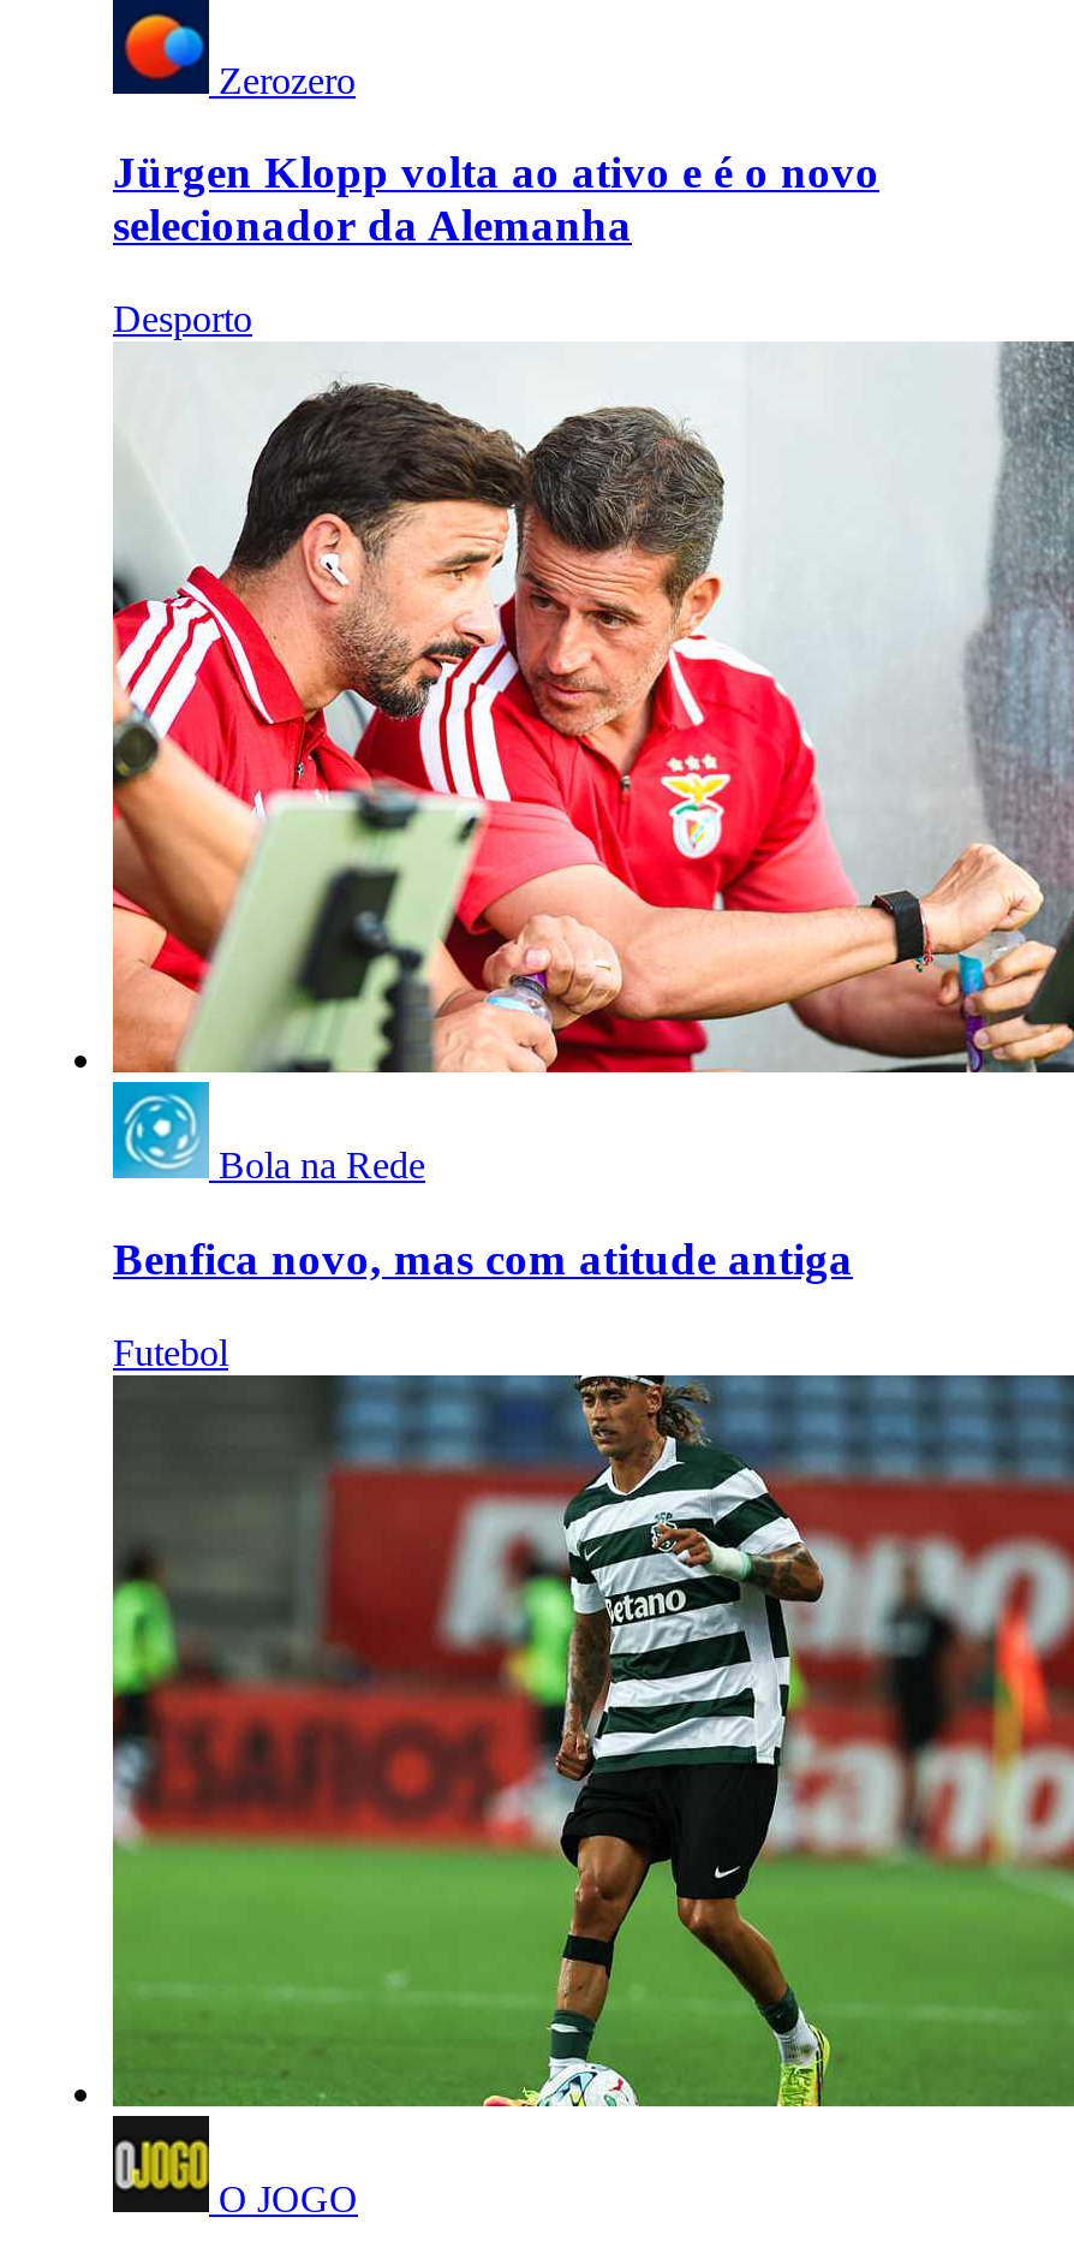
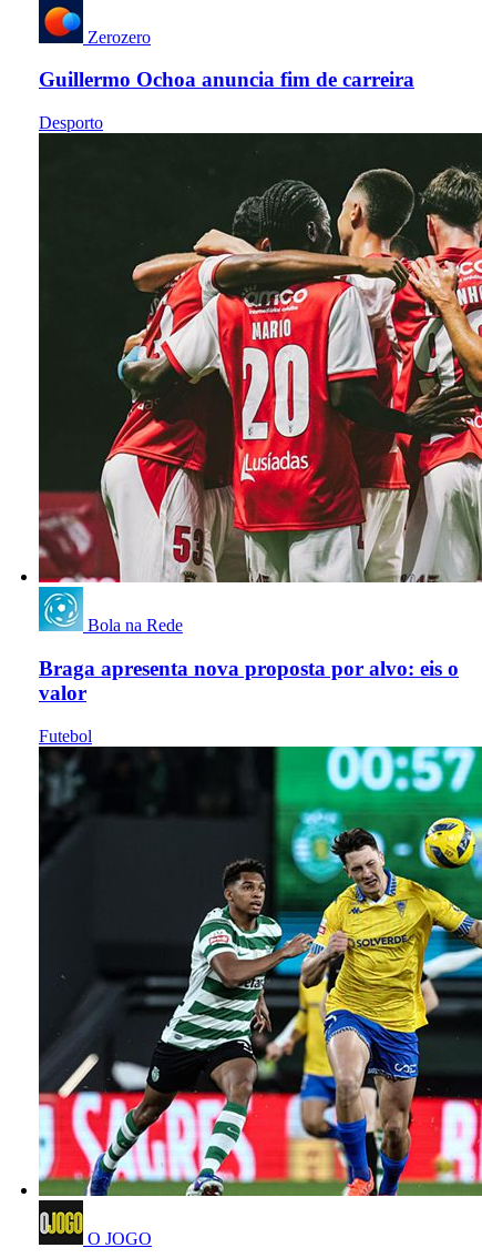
[113,148,879,251] Jürgen Klopp volta ao ativo e é o novo | selecionador da Alemanha -> [39,68,414,92] Guillermo Ochoa anuncia fim de carreira
moved [113,299,252,340] -> [39,113,103,132]: Desporto
[111,341,1067,1075] [image] -> [38,132,479,584] [image]
[113,1233,853,1284] Benfica novo, mas com atitude antiga -> [39,657,459,704] Braga apresenta nova proposta por alvo: eis o | valor
[111,1373,1067,2109] [image] -> [38,745,479,1197] [image]

